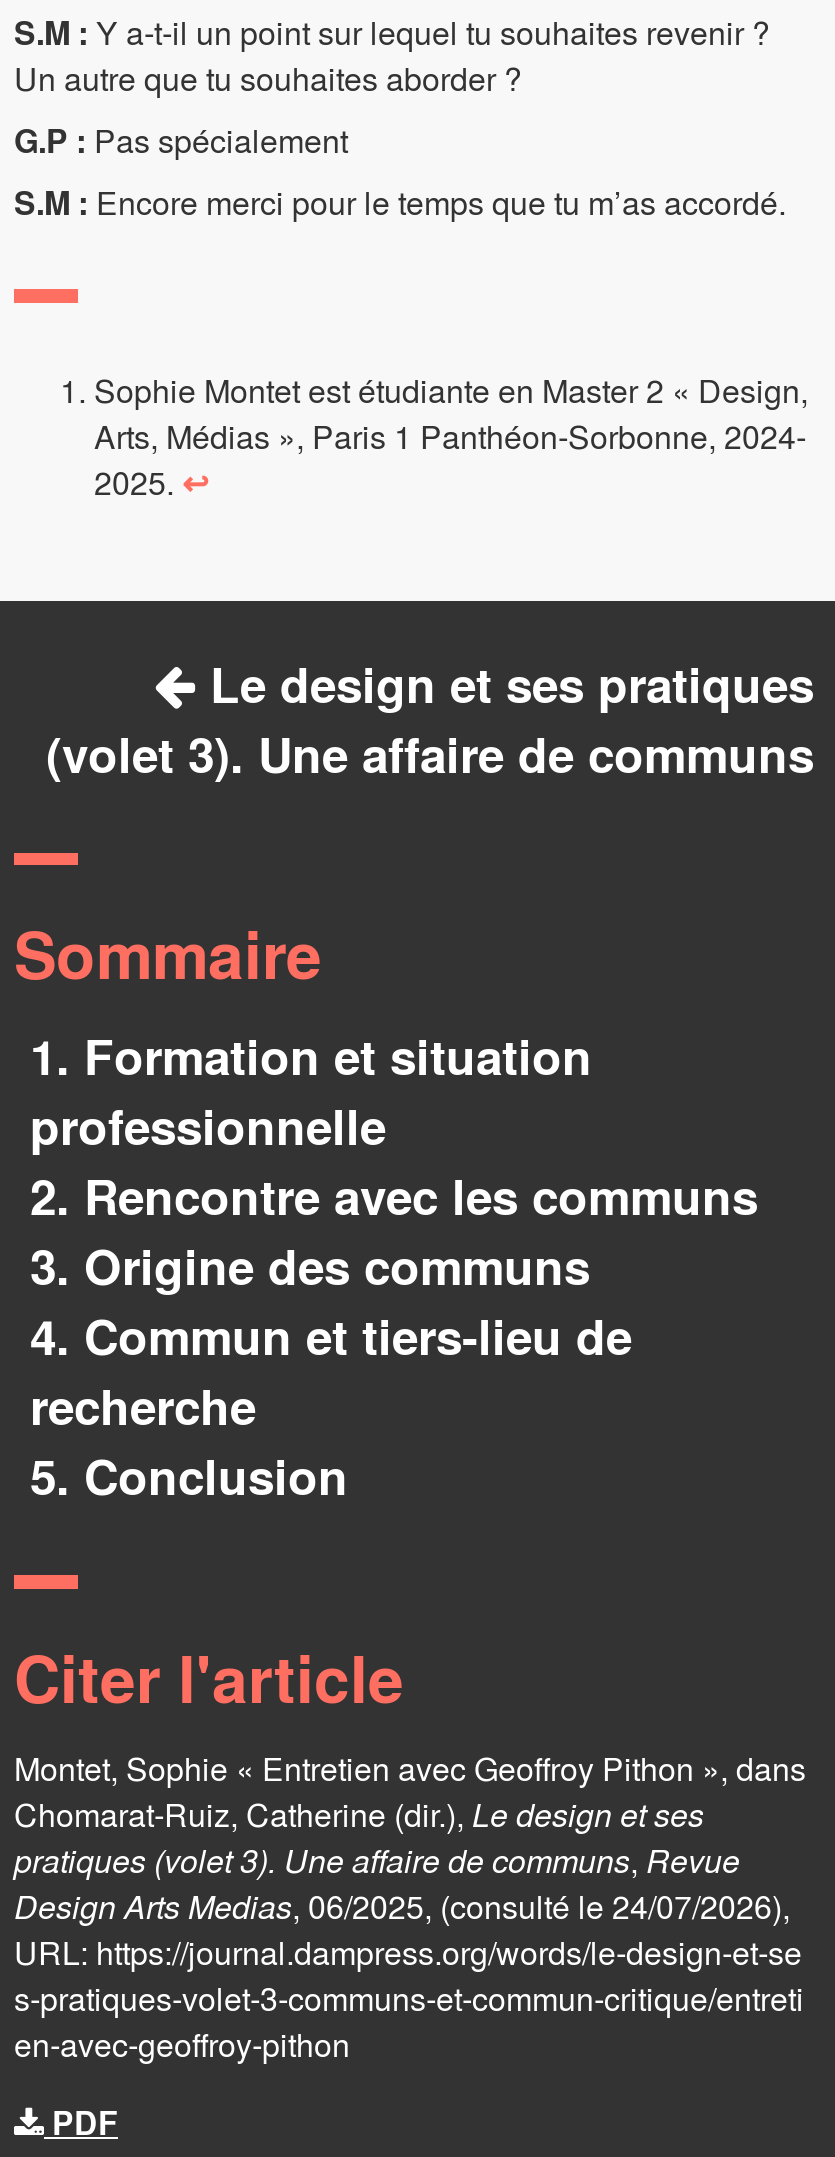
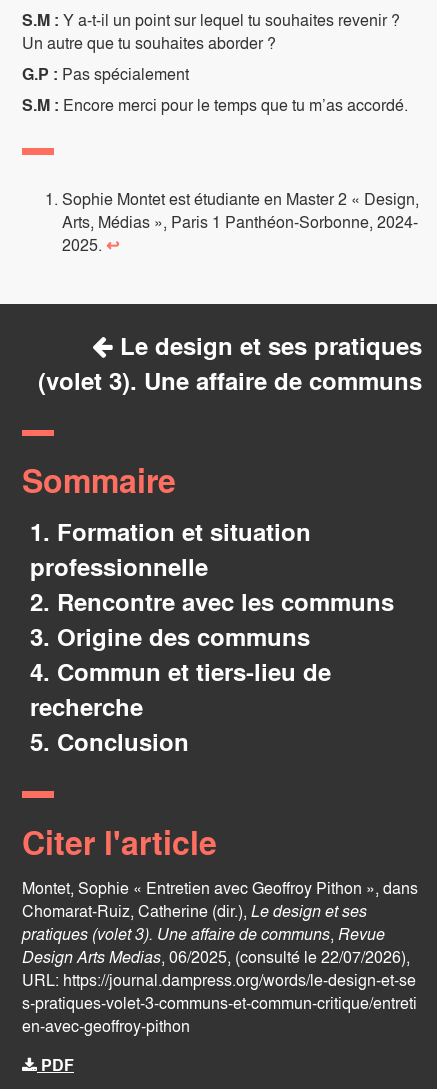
[14,1883,790,1929] Design Arts Medias, 06/2025, (consulté le 24/07/2026), -> [22,945,410,968] Design Arts Medias, 06/2025, (consulté le 22/07/2026),

